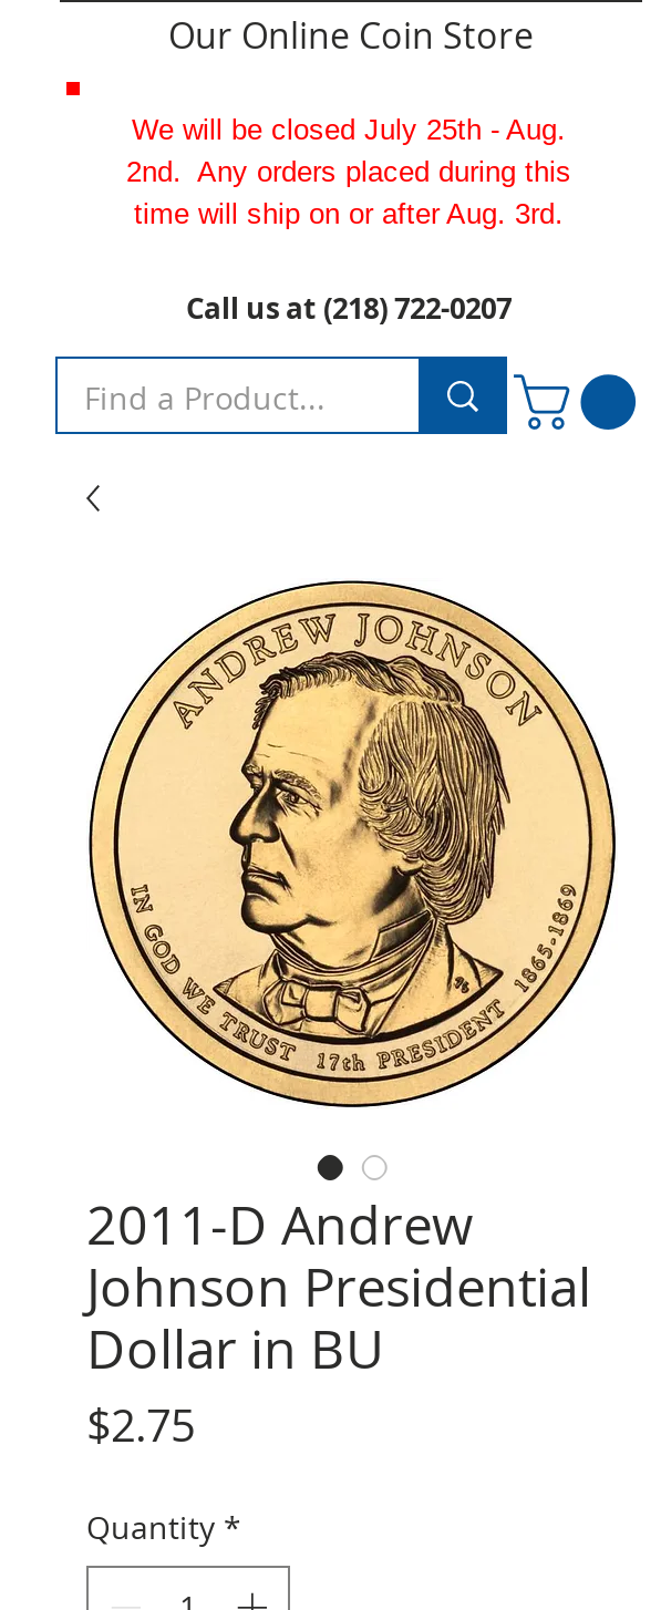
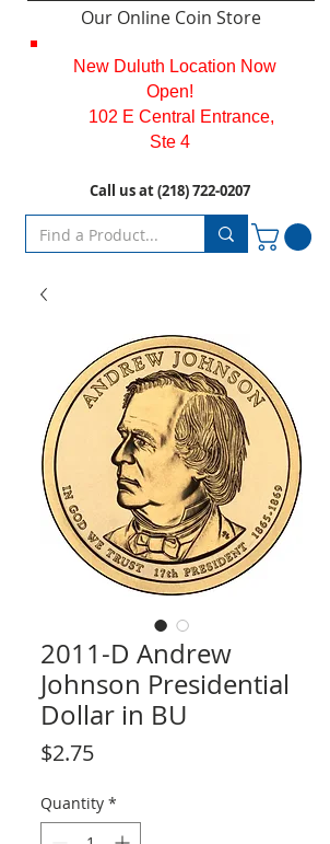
[126,113,571,230] We will be closed July 25th - Aug. | 2nd. Any orders placed during this | time will ship on or after Aug. 3rd. -> [64,57,276,151] New Duluth Location Now | Open! | 102 E Central Entrance, | Ste 4

